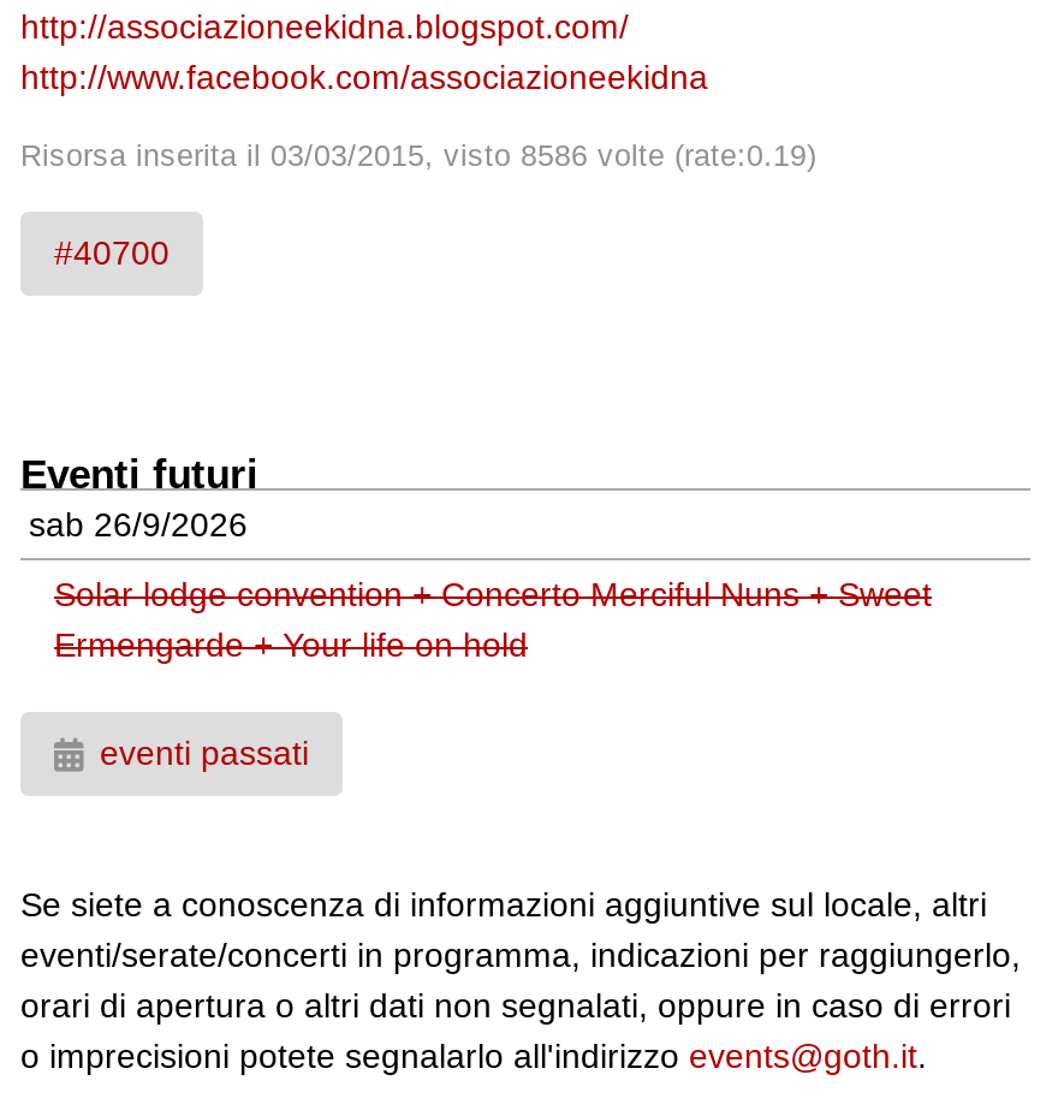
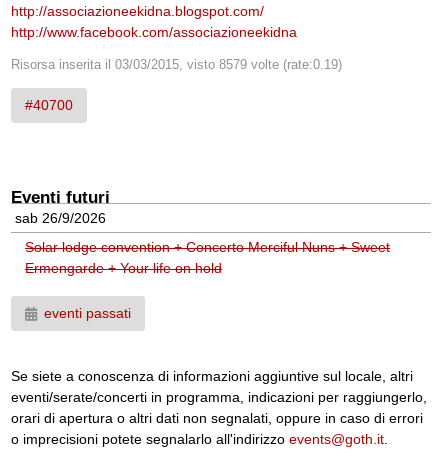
[20,139,816,173] Risorsa inserita il 03/03/2015, visto 8586 volte (rate:0.19) -> [11,58,342,72] Risorsa inserita il 03/03/2015, visto 8579 volte (rate:0.19)

